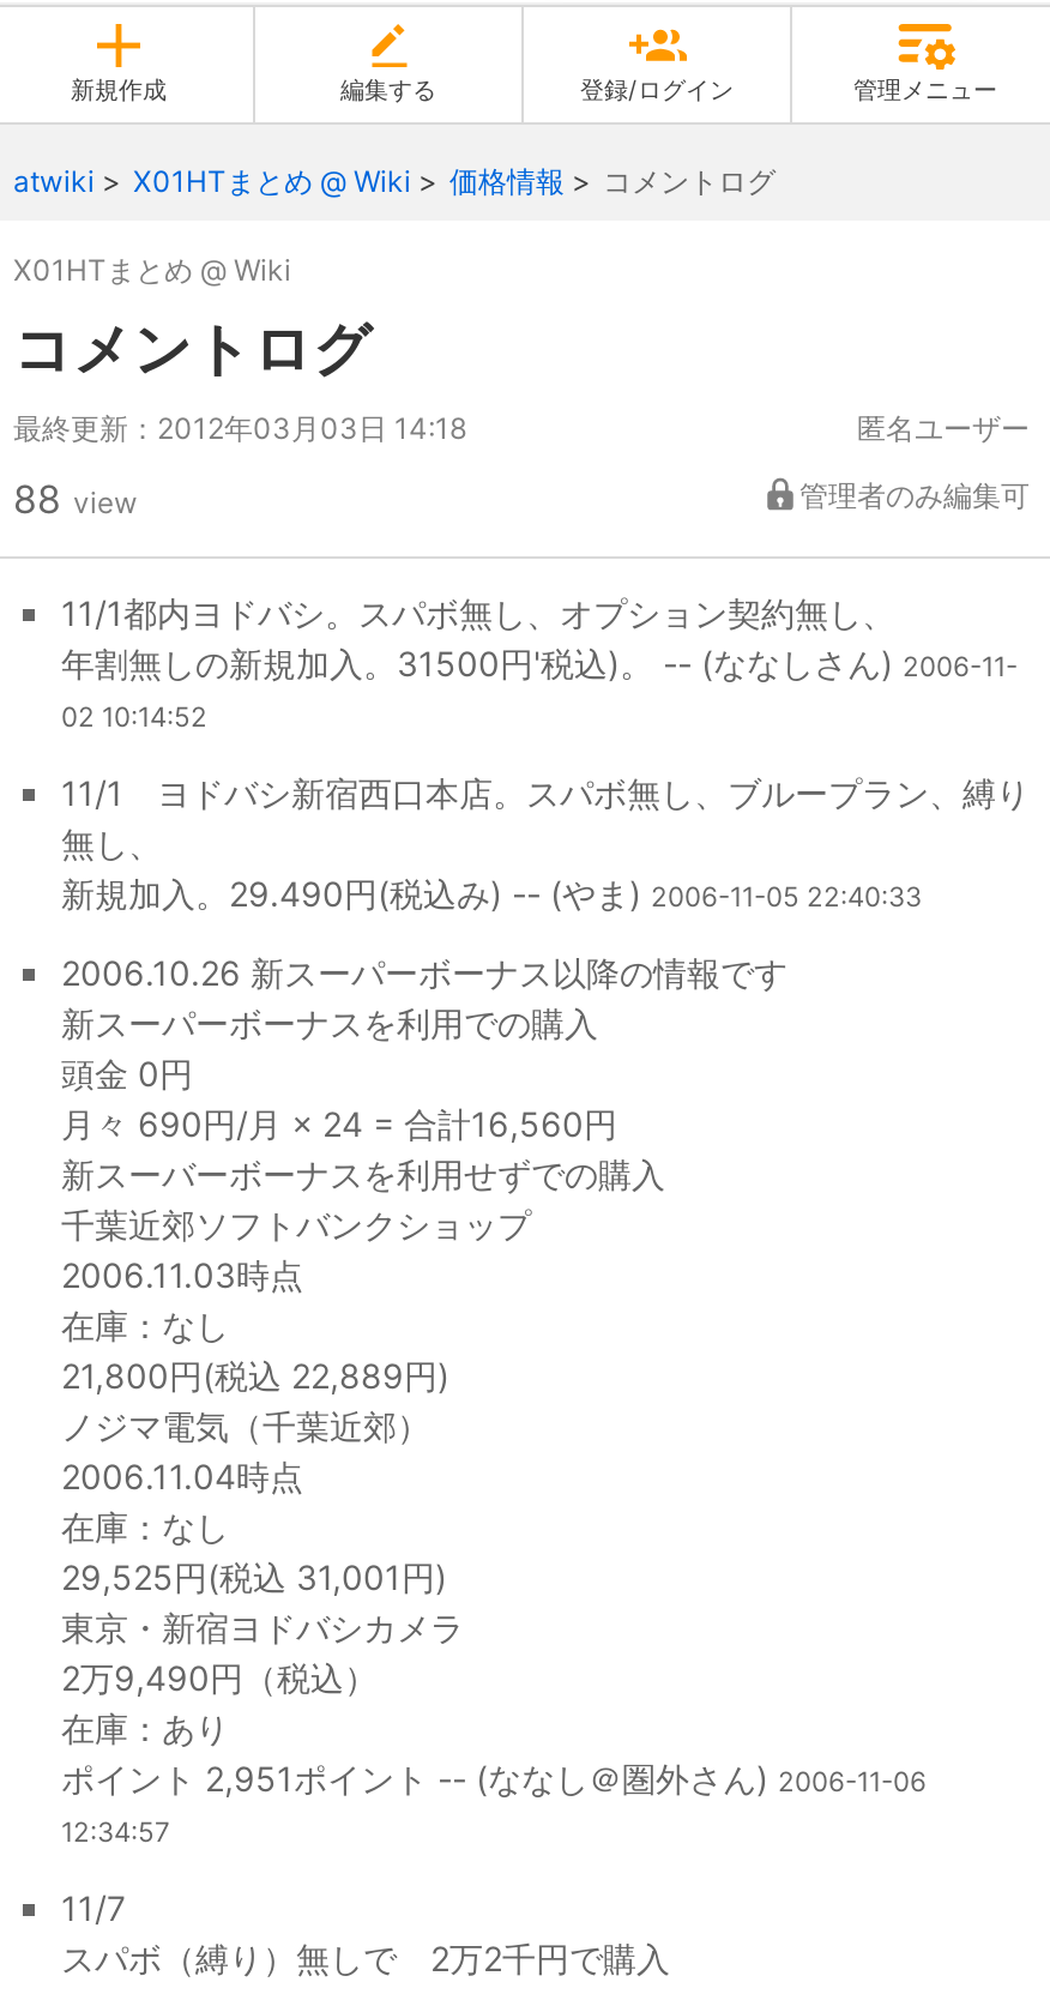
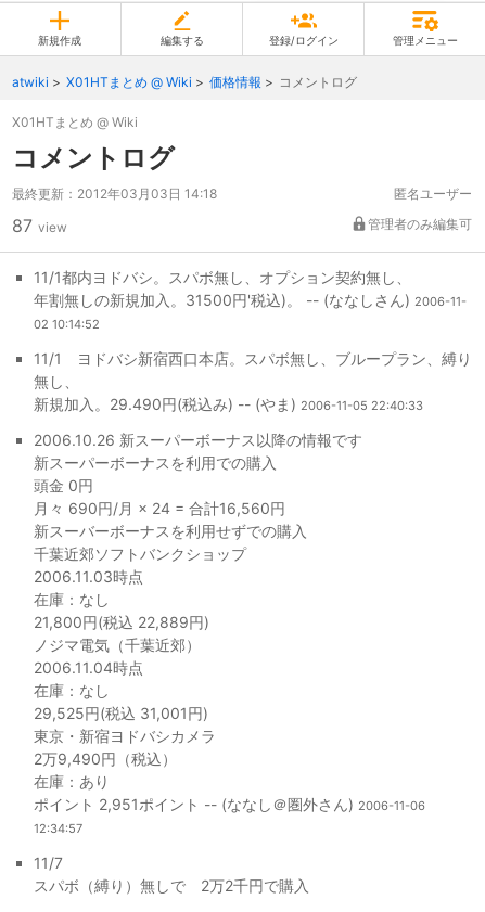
[13,475,138,523] 88 view -> [12,215,67,236] 87 view

